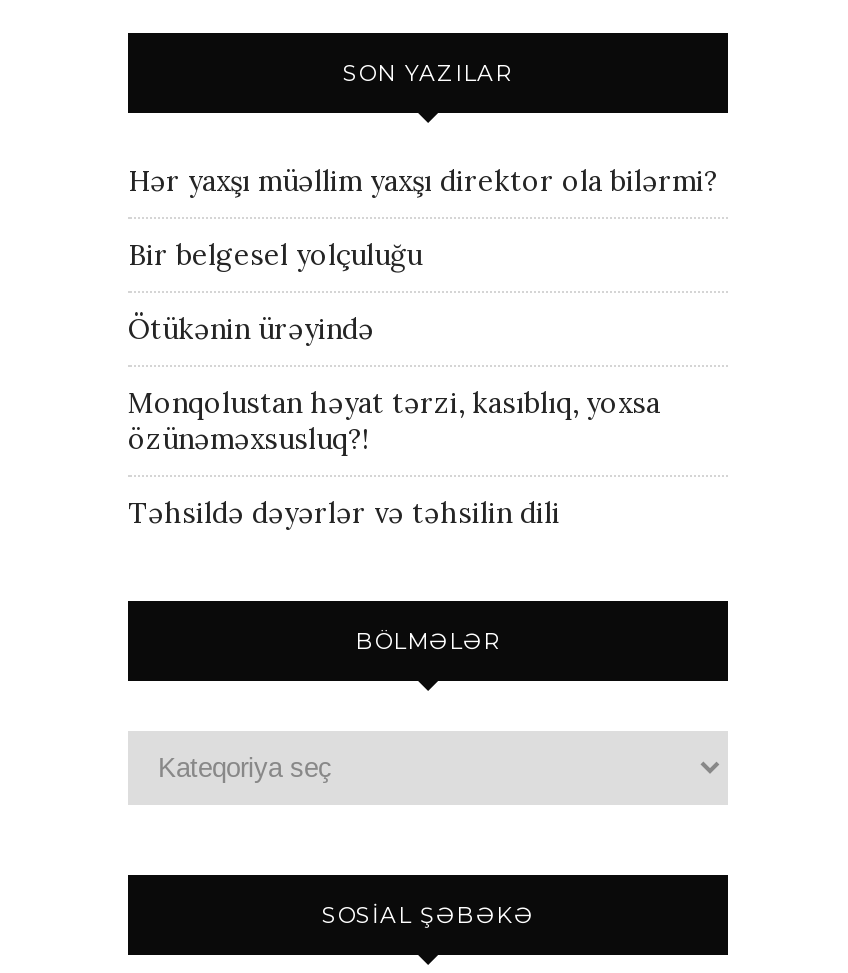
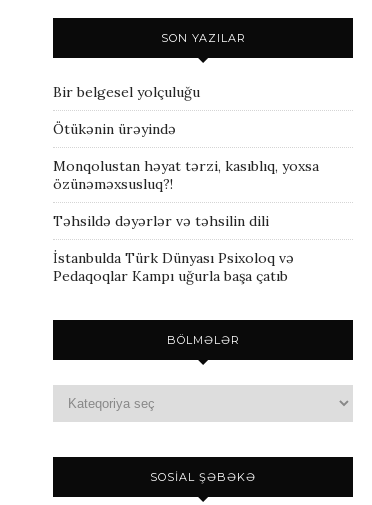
[128,163,718,199] Hər yaxşı müəllim yaxşı direktor ola bilərmi? -> none
moved [128,237,660,531] -> [53,83,319,230]: Bir belgesel yolçuluğu | Ötükənin ürəyində | Monqolustan həyat tərzi, kasıblıq, yoxsa | özünəməxsusluq?! | Təhsildə dəyərlər və təhsilin dili
none -> [53,249,294,285] İstanbulda Türk Dünyası Psixoloq və | Pedaqoqlar Kampı uğurla başa çatıb

